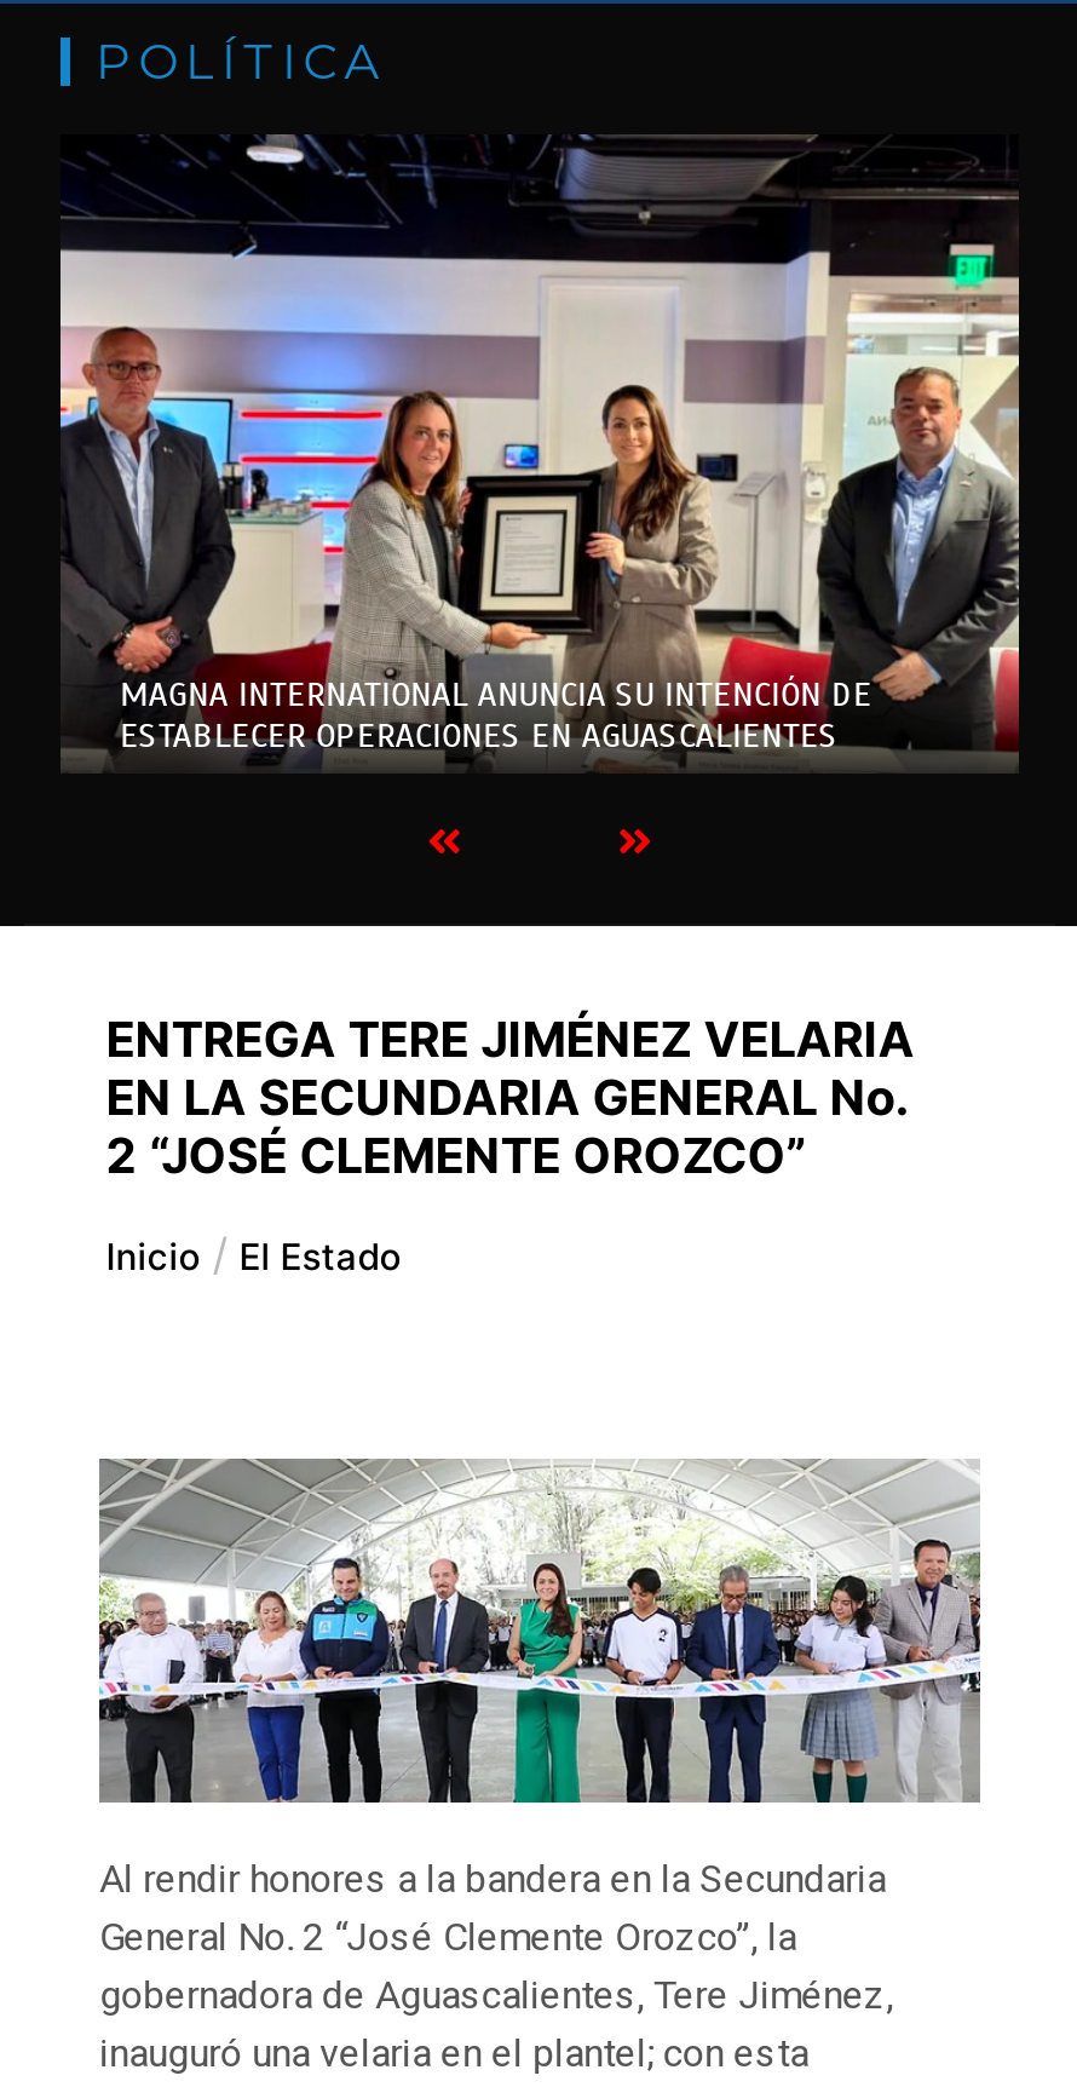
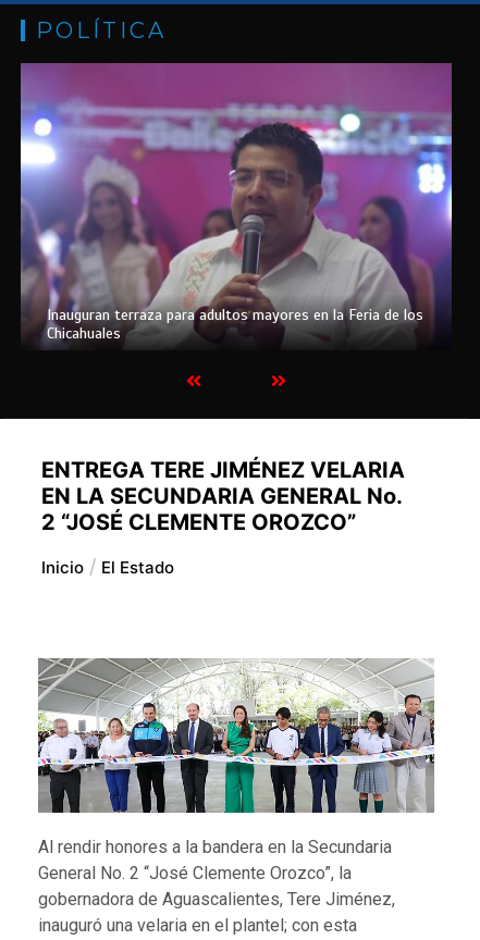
[58,134,1021,774] [image] | MAGNA INTERNATIONAL ANUNCIA SU INTENCIÓN DE | ESTABLECER OPERACIONES EN AGUASCALIENTES -> [20,62,453,349] [image] | Inauguran terraza para adultos mayores en la Feria de los | Chicahuales

